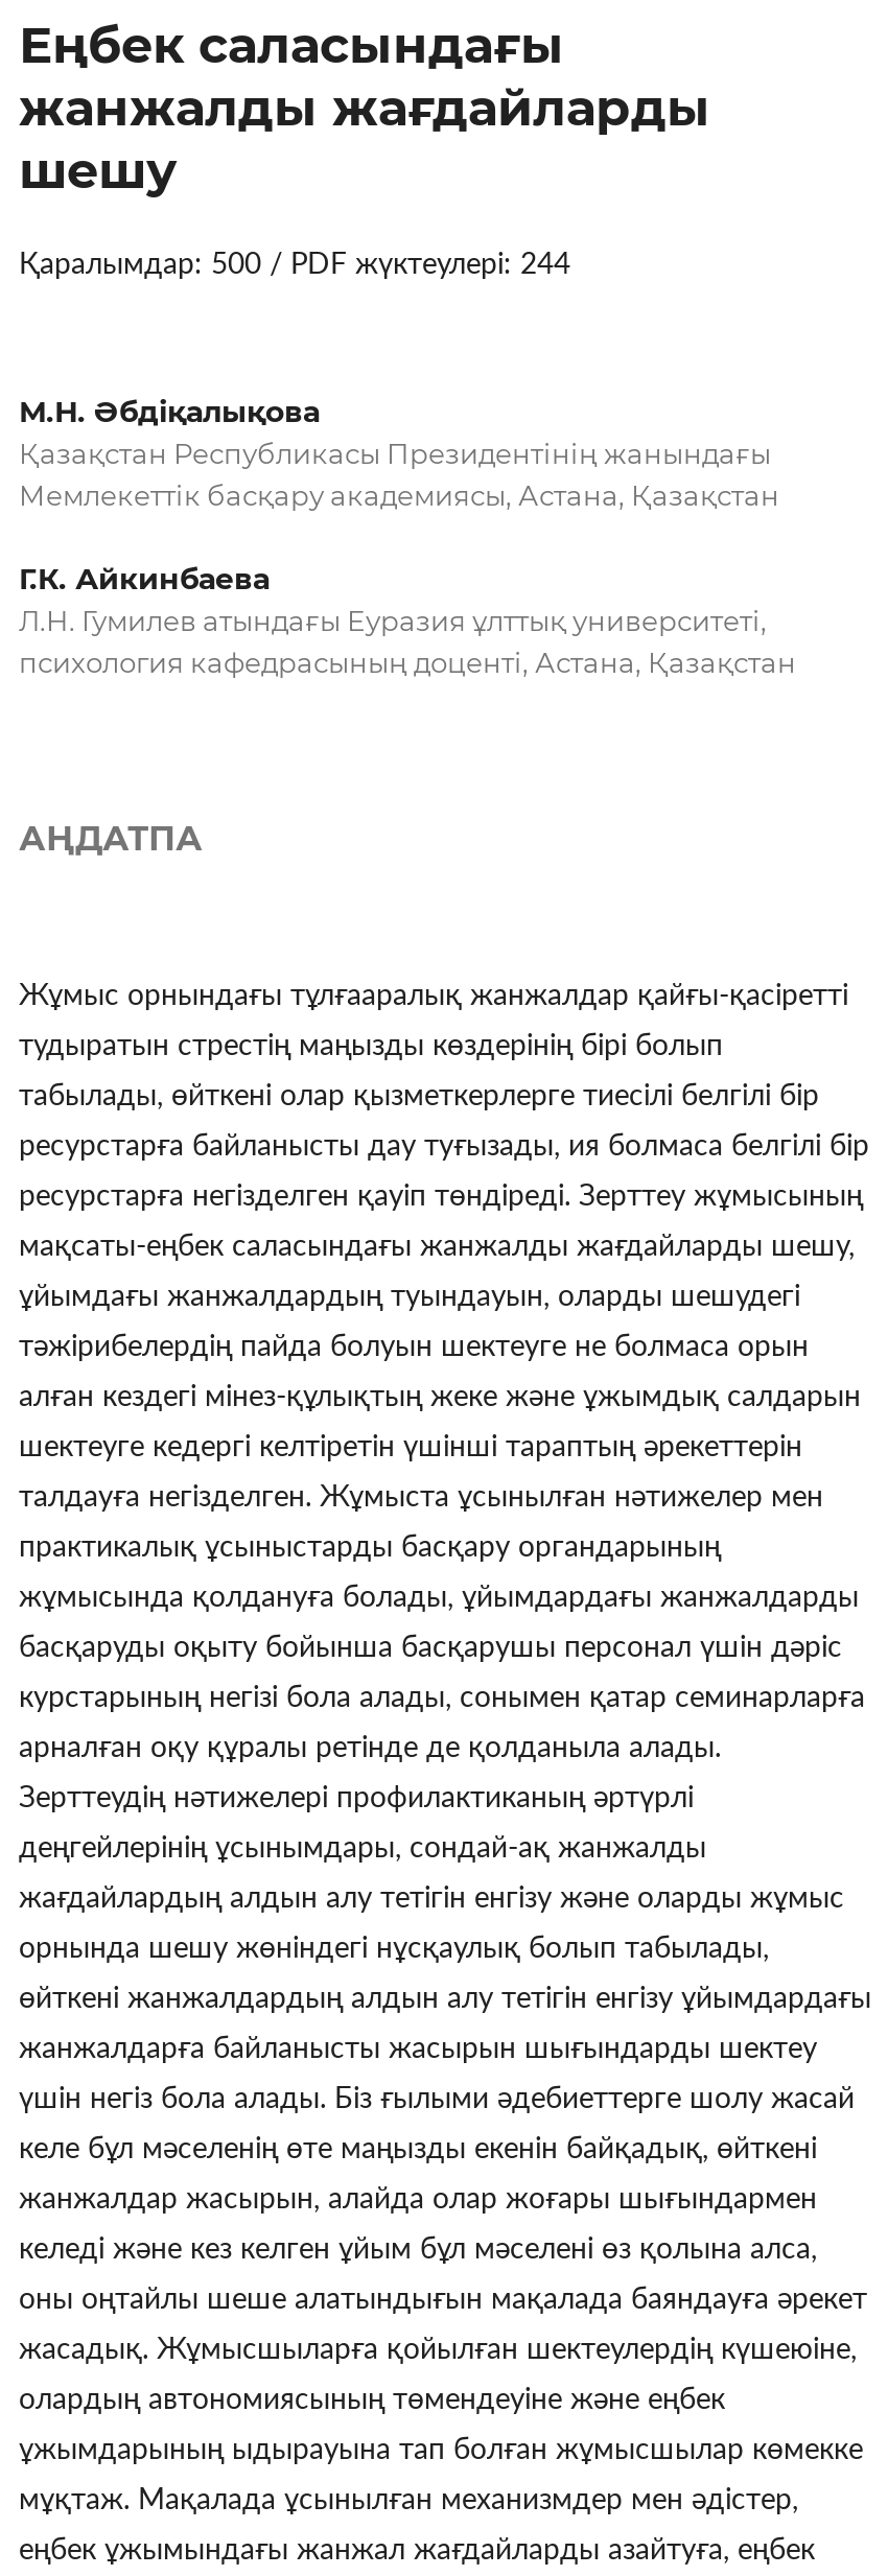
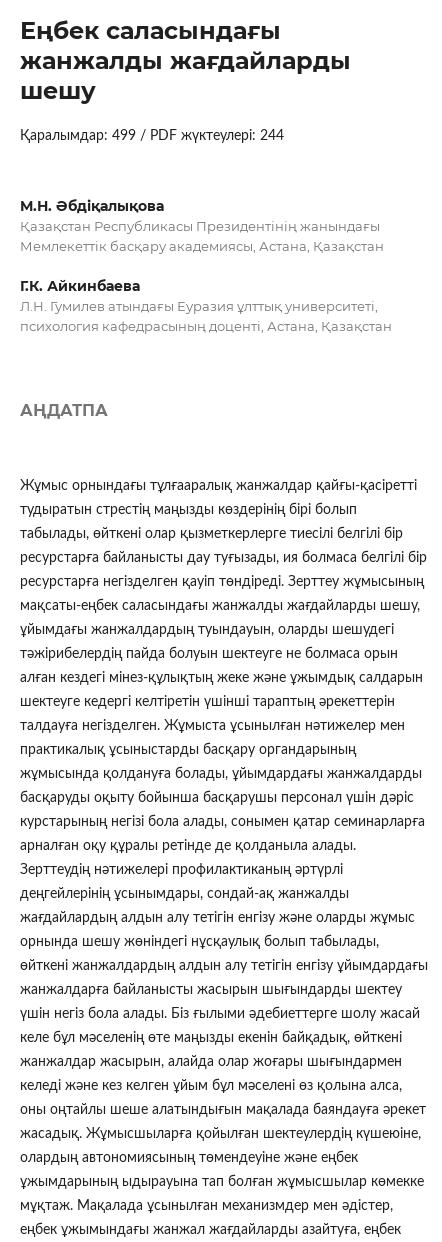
[19,251,570,280] Қаралымдар: 500 / PDF жүктеулері: 244 -> [20,129,284,143] Қаралымдар: 499 / PDF жүктеулері: 244

